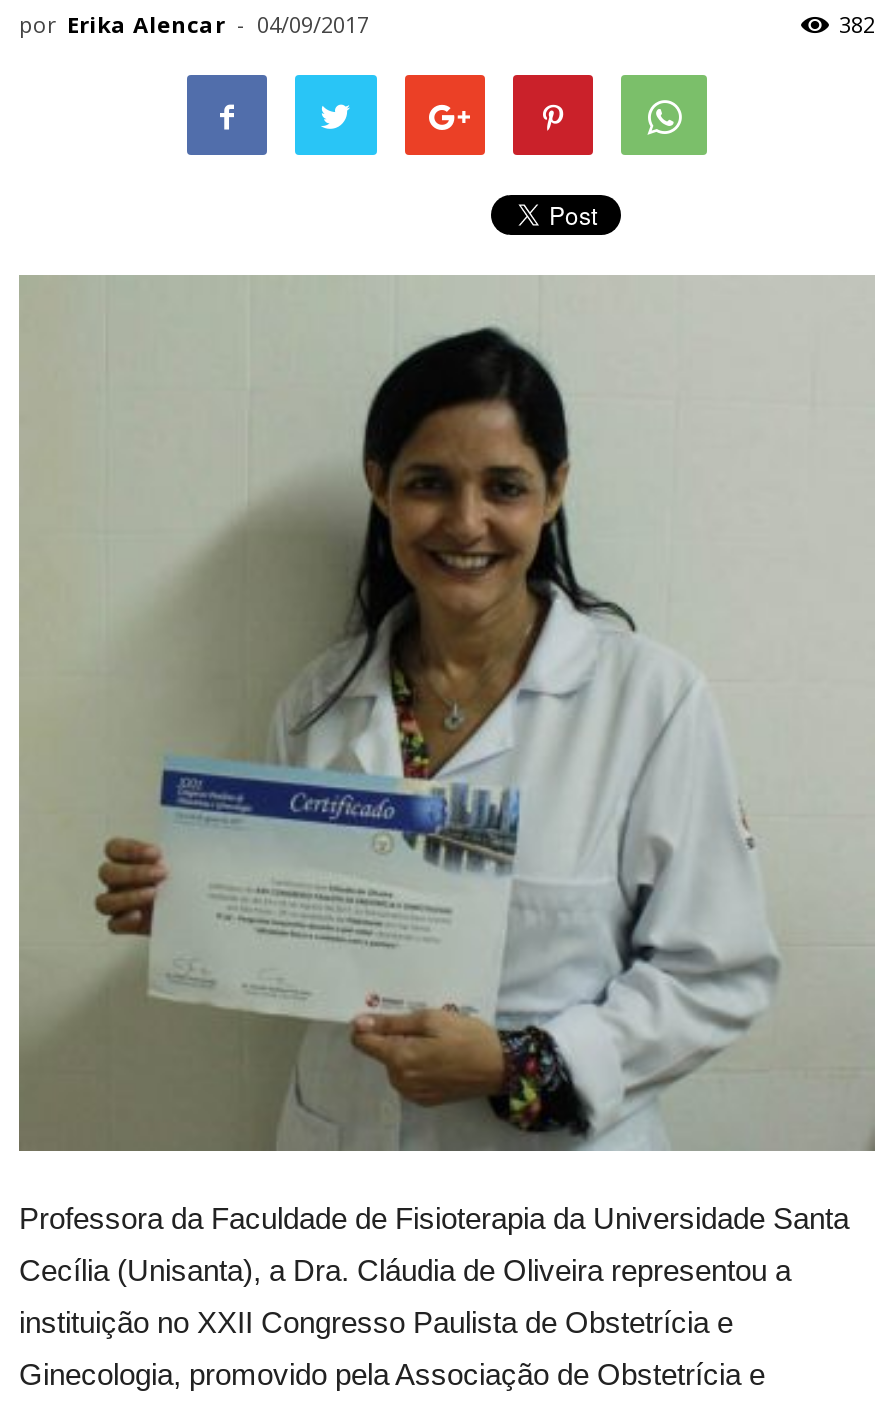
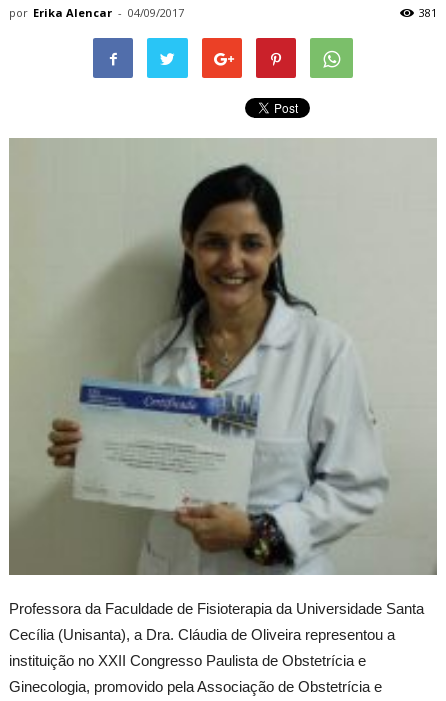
[839,9,875,39] 382 -> [419,5,437,20] 381

